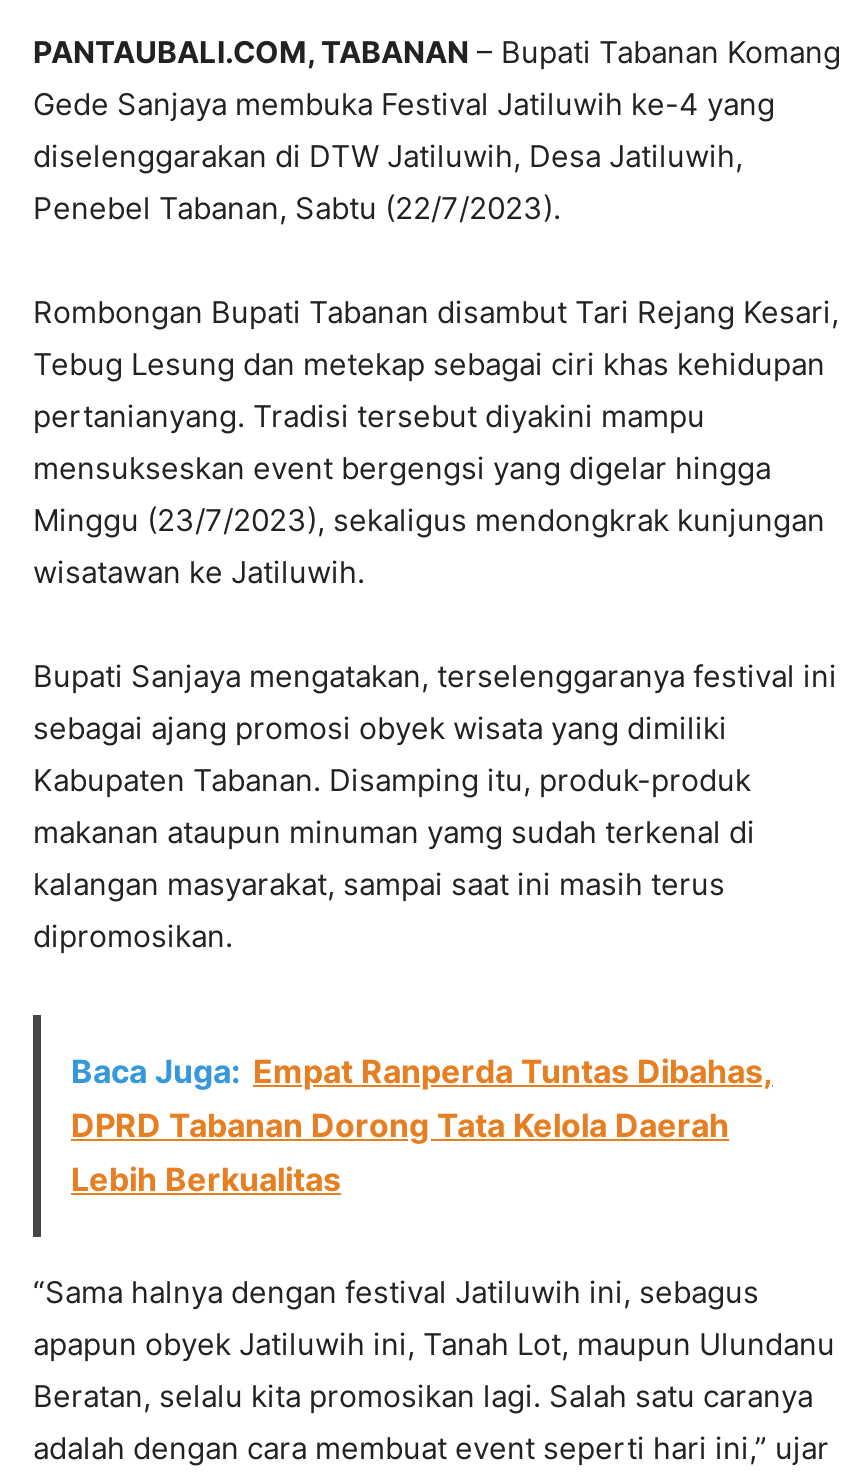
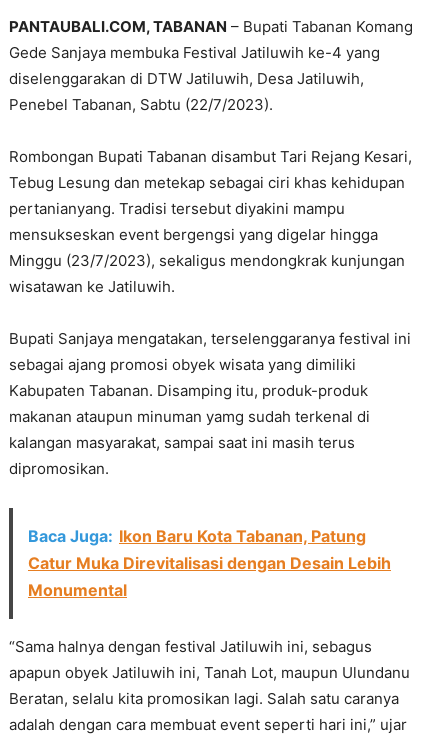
[71,1050,773,1198] Baca Juga: Empat Ranperda Tuntas Dibahas, | DPRD Tabanan Dorong Tata Kelola Daerah | Lebih Berkualitas -> [28,526,391,600] Baca Juga: Ikon Baru Kota Tabanan, Patung | Catur Muka Direvitalisasi dengan Desain Lebih | Monumental

